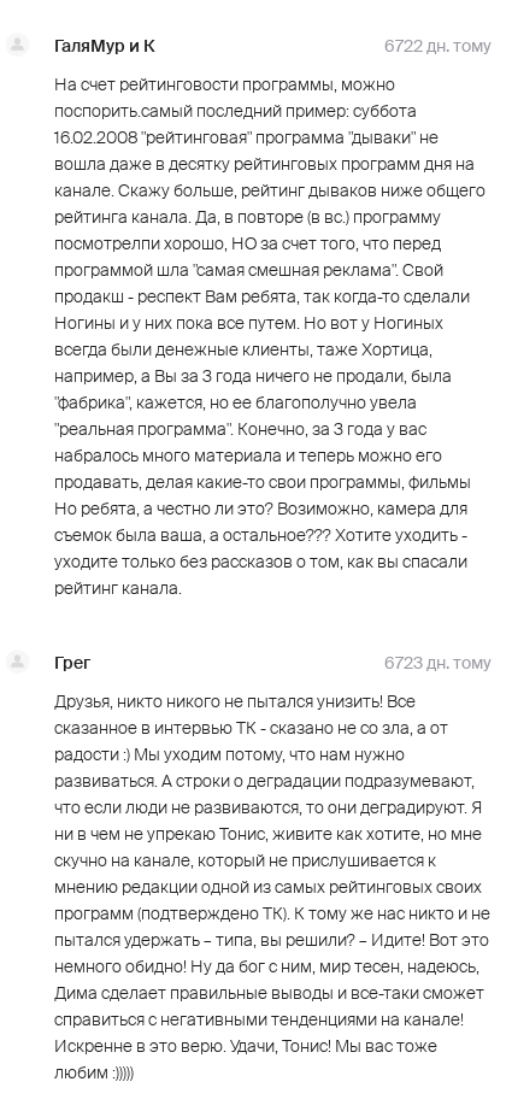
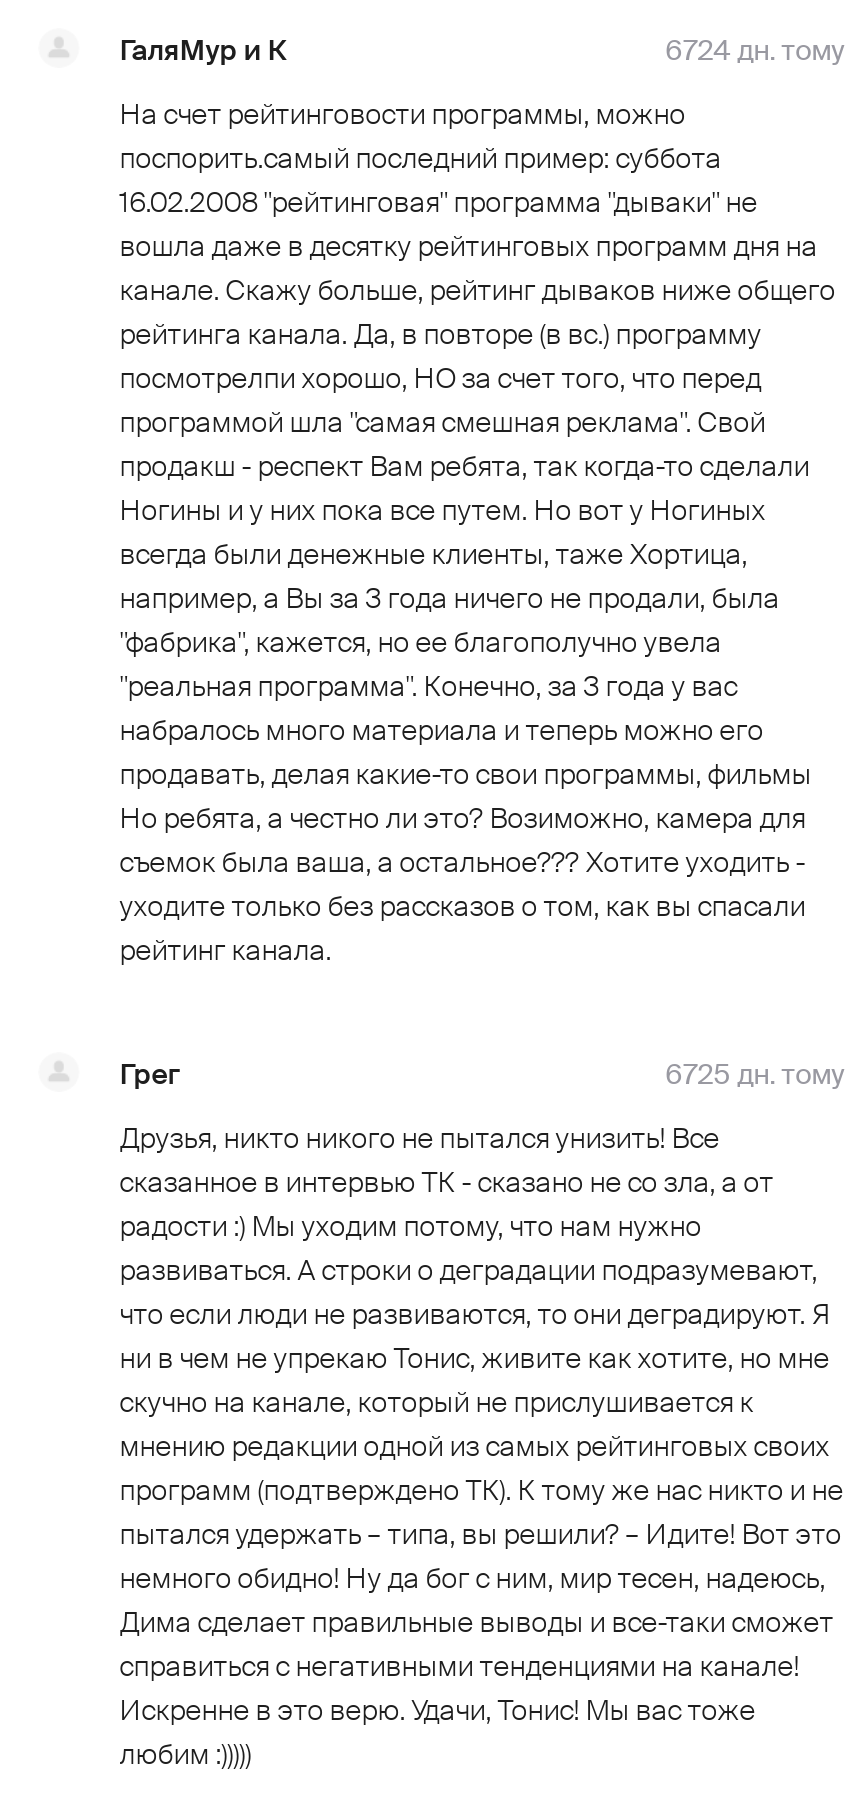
[384,35,491,57] 6722 дн. тому -> [665,33,845,69] 6724 дн. тому
[384,652,491,674] 6723 дн. тому -> [665,1057,845,1093] 6725 дн. тому

